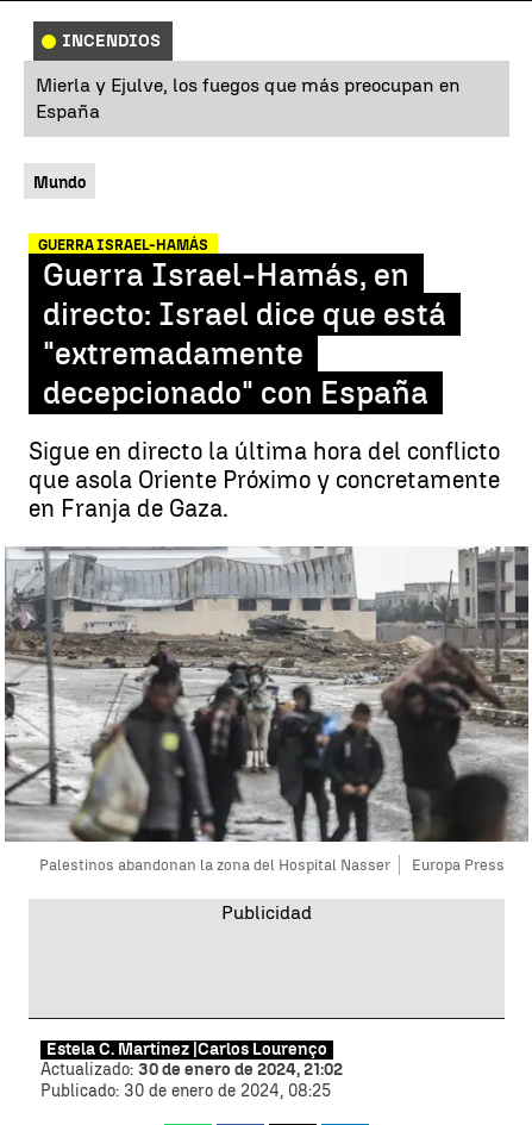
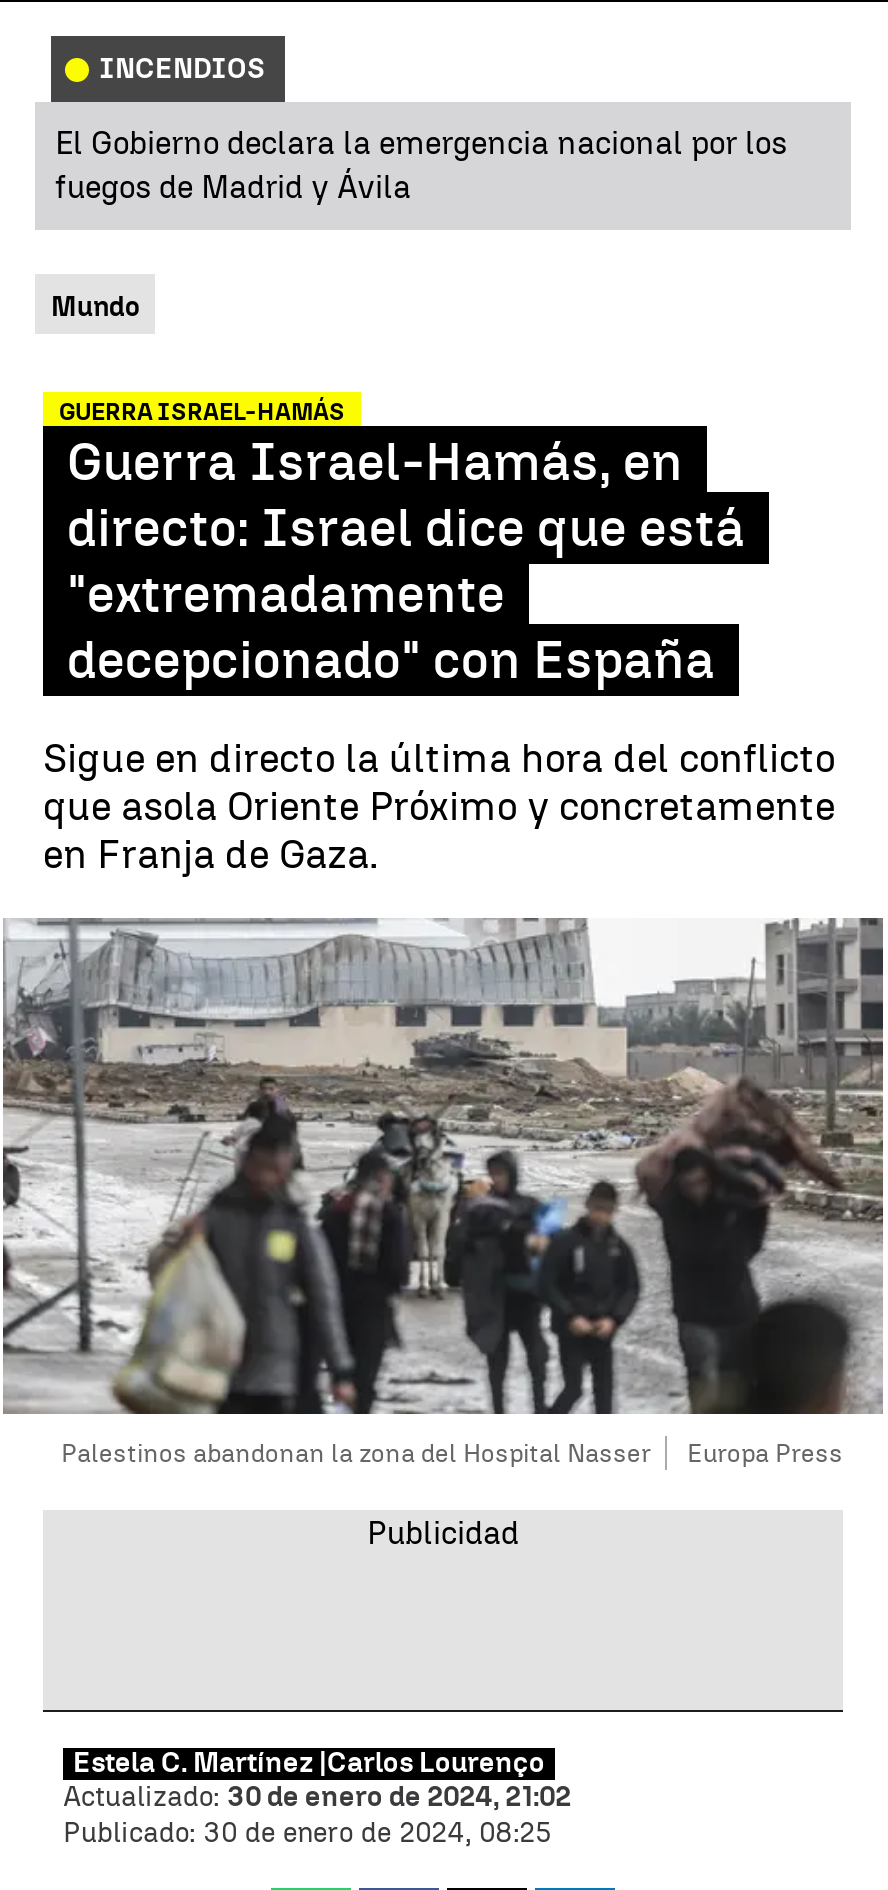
[36,74,461,123] Mierla y Ejulve, los fuegos que más preocupan en | España -> [55,124,787,206] El Gobierno declara la emergencia nacional por los | fuegos de Madrid y Ávila

